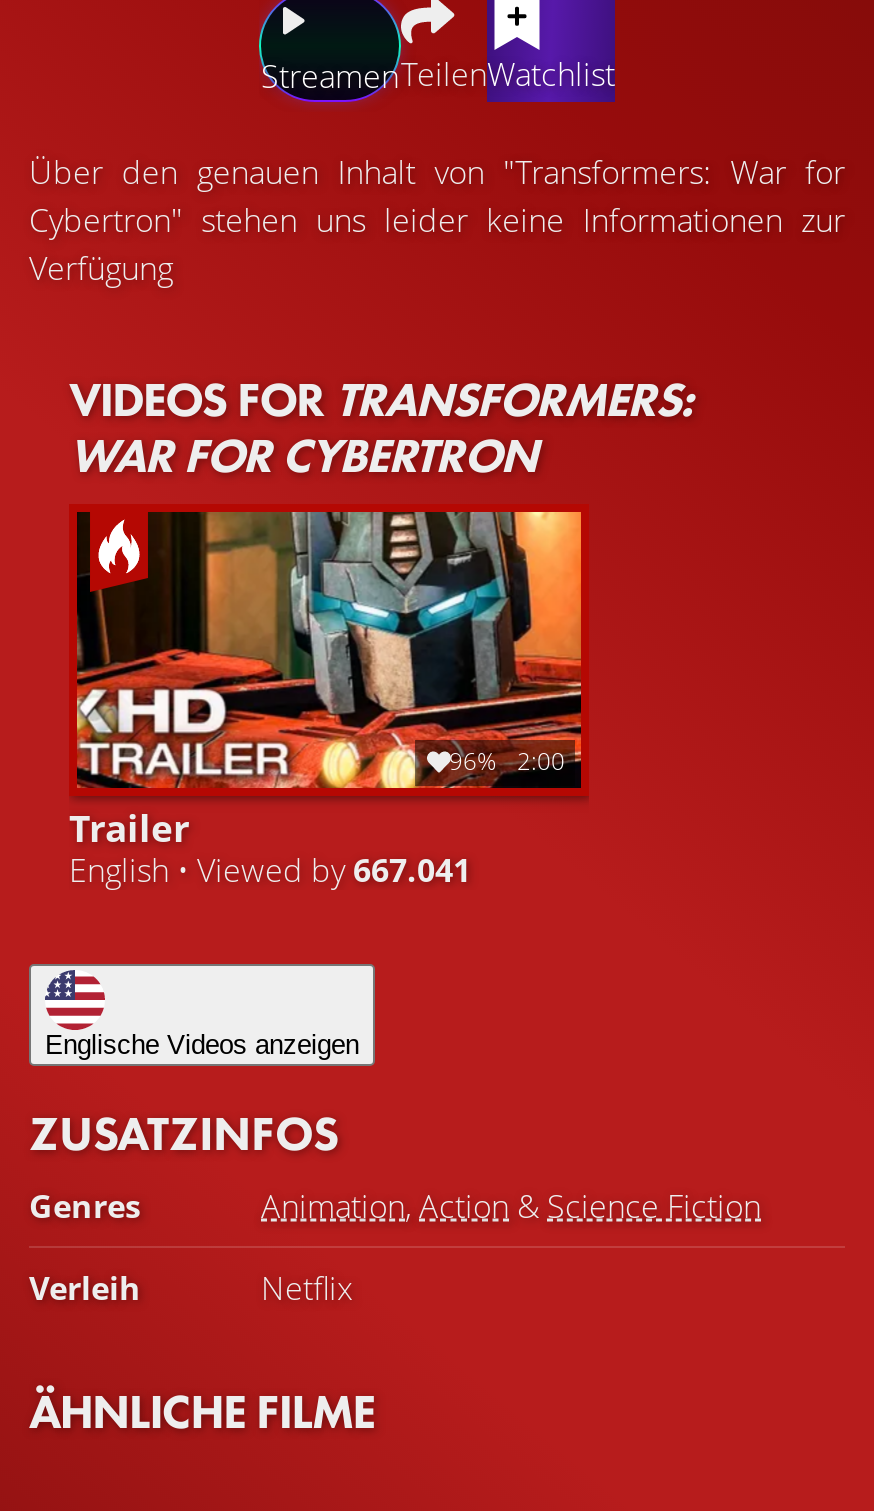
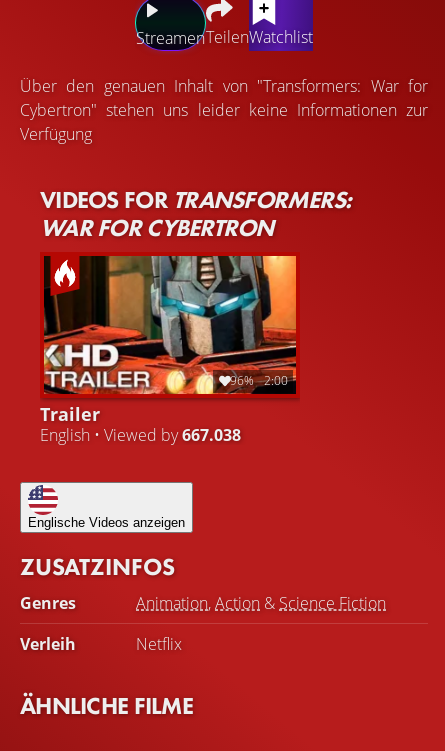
[69,848,471,892] English • Viewed by 667.041 -> [40,424,241,446] English • Viewed by 667.038

